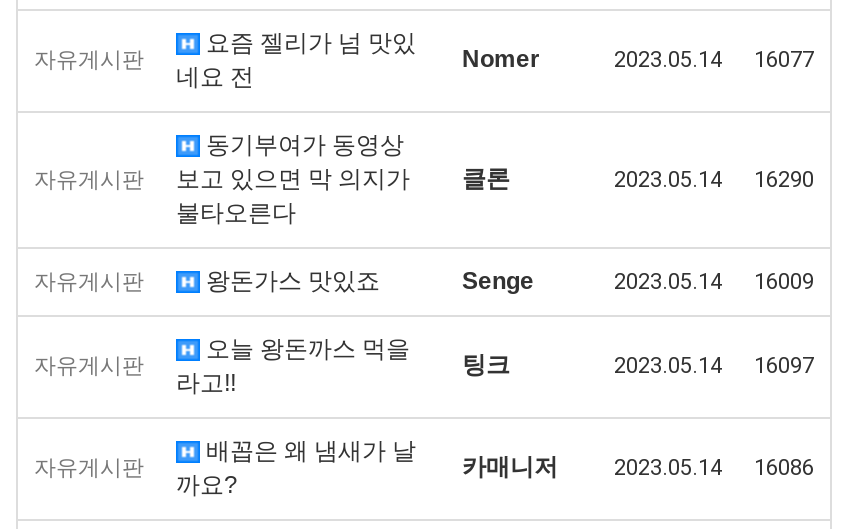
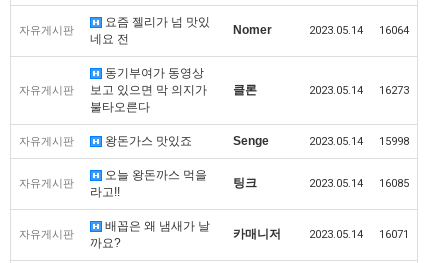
[614,47,814,73] 2023.05.14 16077 -> [309,24,409,37] 2023.05.14 16064
[614,167,814,193] 2023.05.14 16290 -> [309,84,409,97] 2023.05.14 16273
[614,269,814,295] 2023.05.14 16009 -> [309,135,409,148] 2023.05.14 15998
[614,353,814,379] 2023.05.14 16097 -> [309,177,409,190] 2023.05.14 16085
[614,455,814,481] 2023.05.14 16086 -> [309,228,409,241] 2023.05.14 16071

